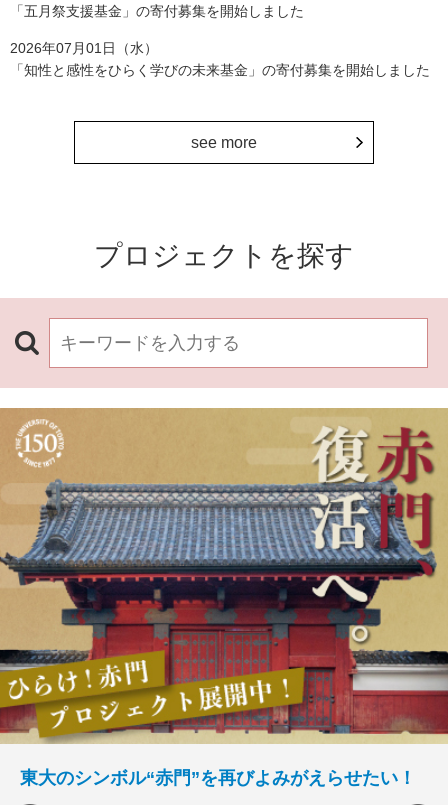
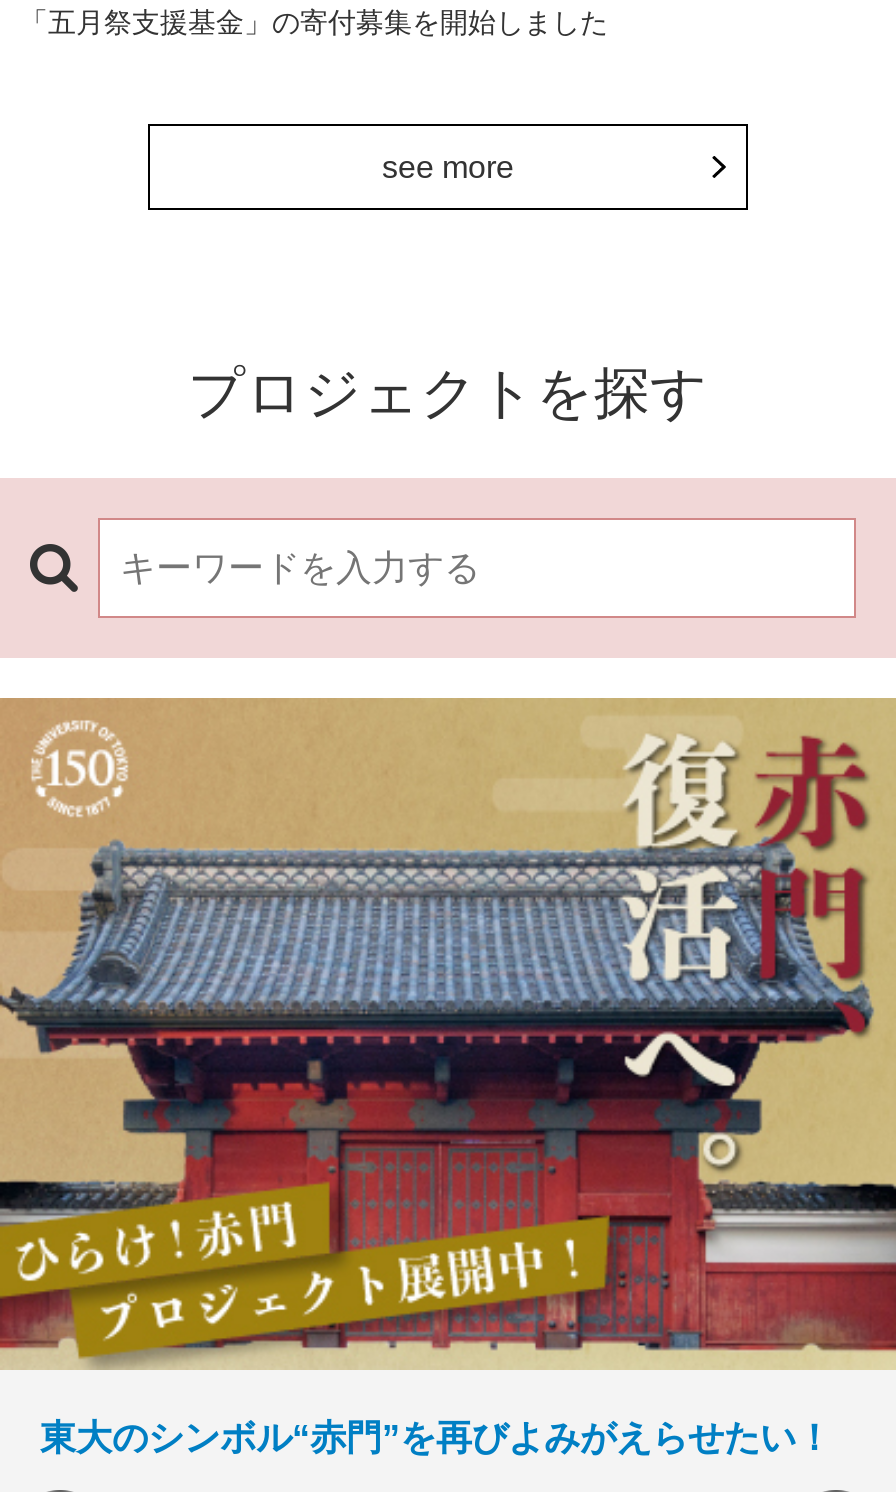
[10,40,430,78] 2026年07月01日（水） | 「知性と感性をひらく学びの未来基金」の寄付募集を開始しました -> none

